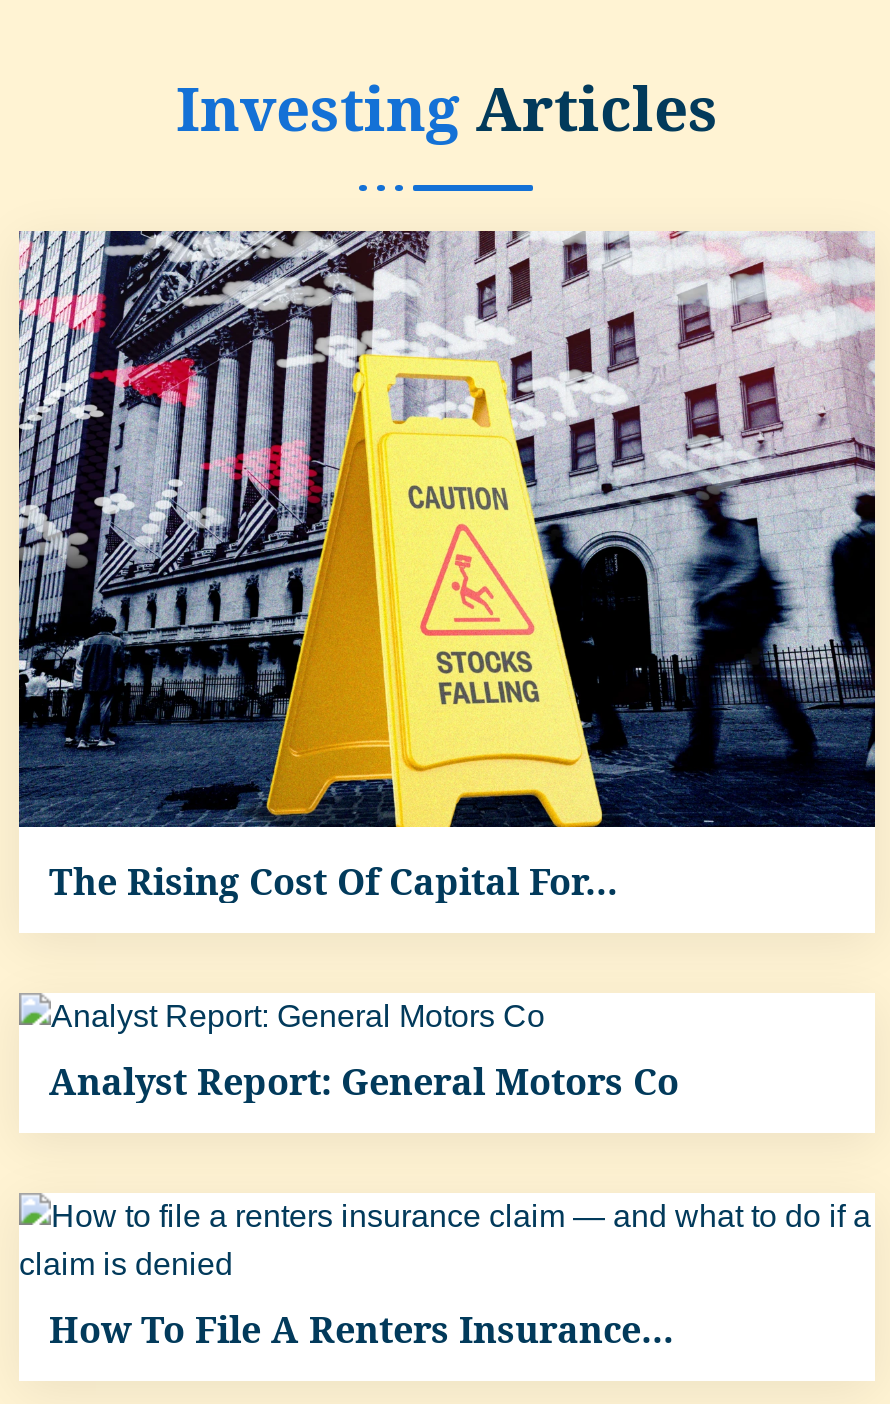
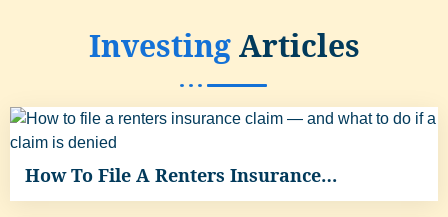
[17,229,877,931] [image] | The Rising Cost Of Capital For… -> none
[49,1057,679,1105] Analyst Report: General Motors Co -> none

